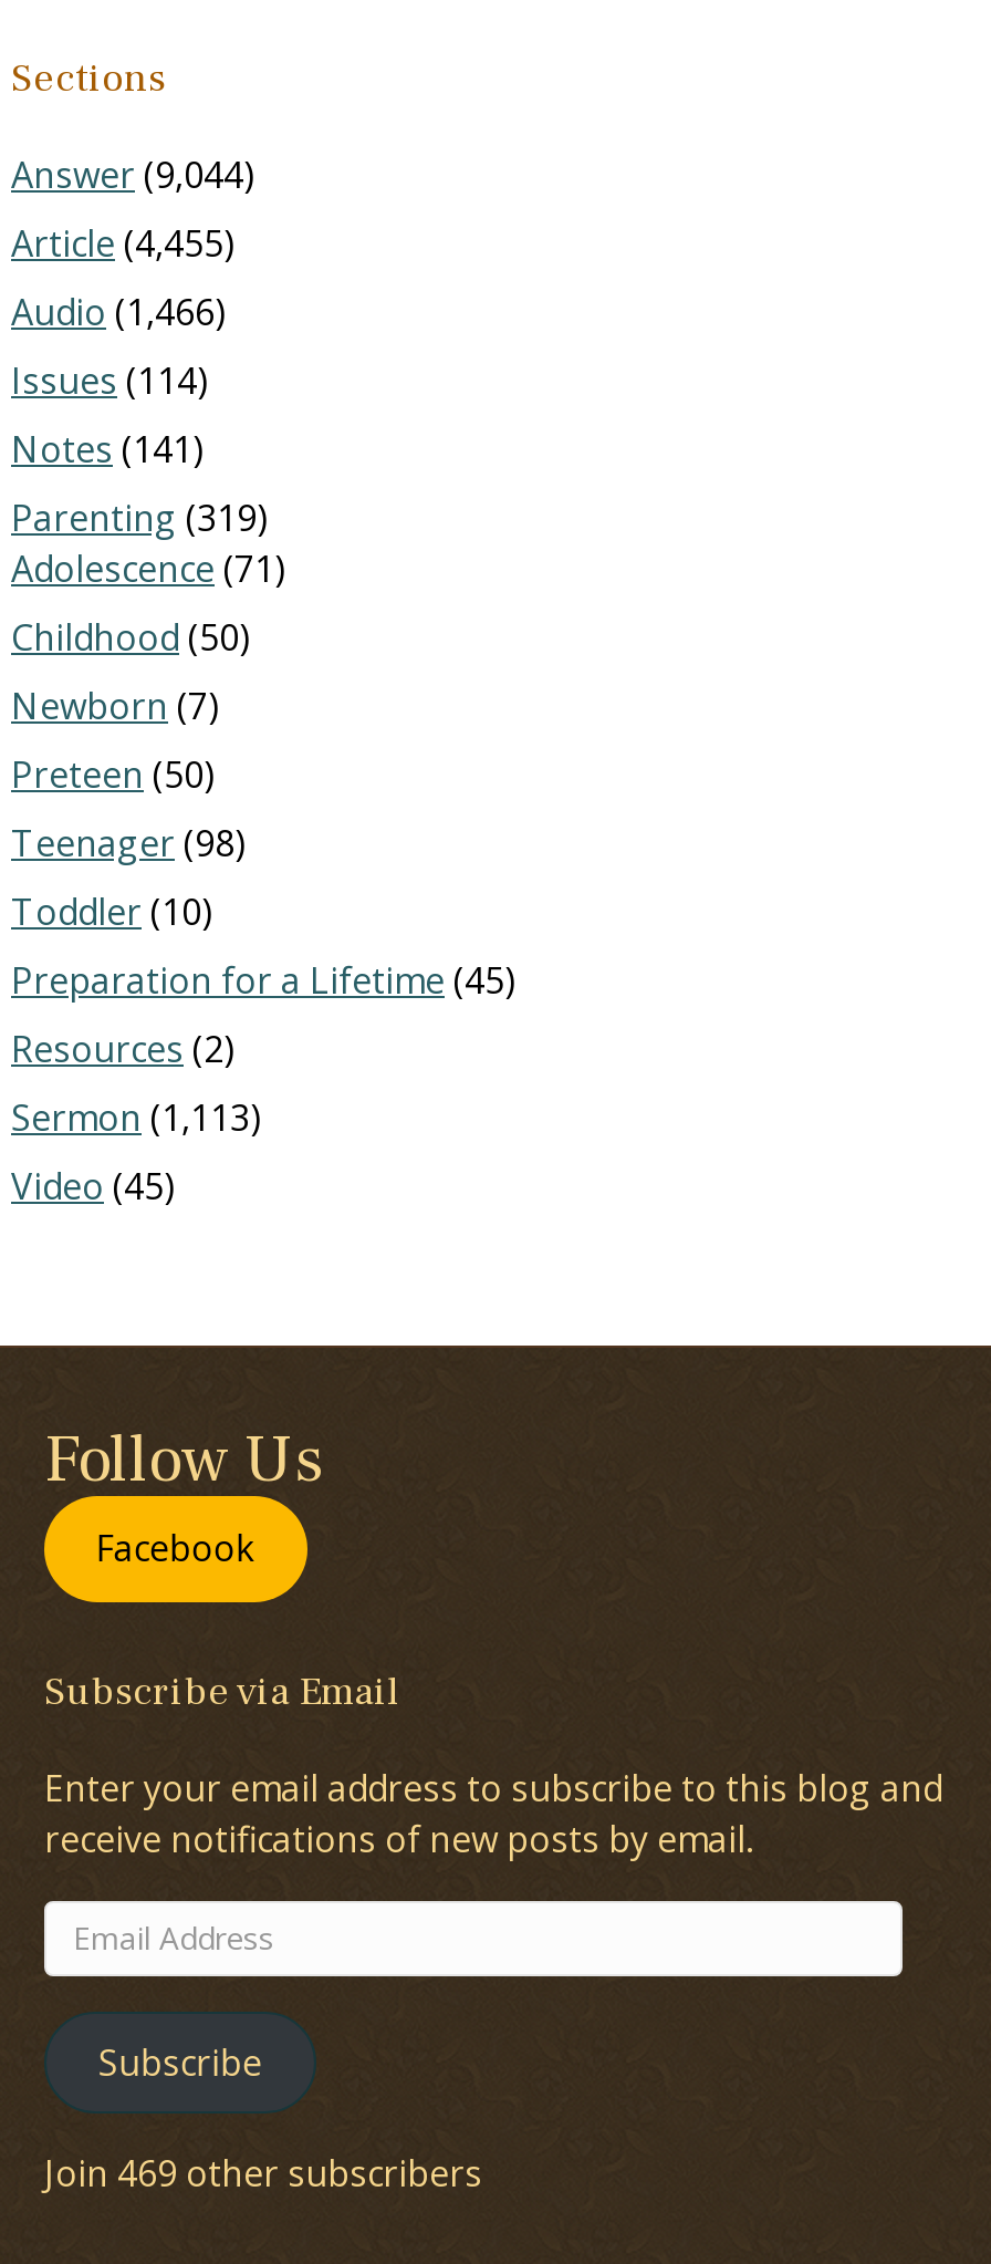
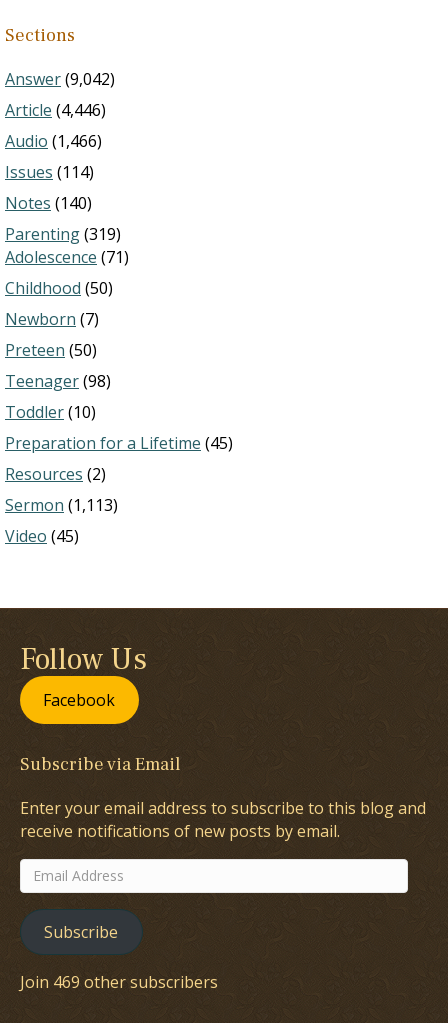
[11,150,254,199] Answer (9,044) -> [5,68,115,90] Answer (9,042)
[11,219,234,268] Article (4,455) -> [5,99,106,121] Article (4,446)
[11,425,204,474] Notes (141) -> [5,192,92,214] Notes (140)

